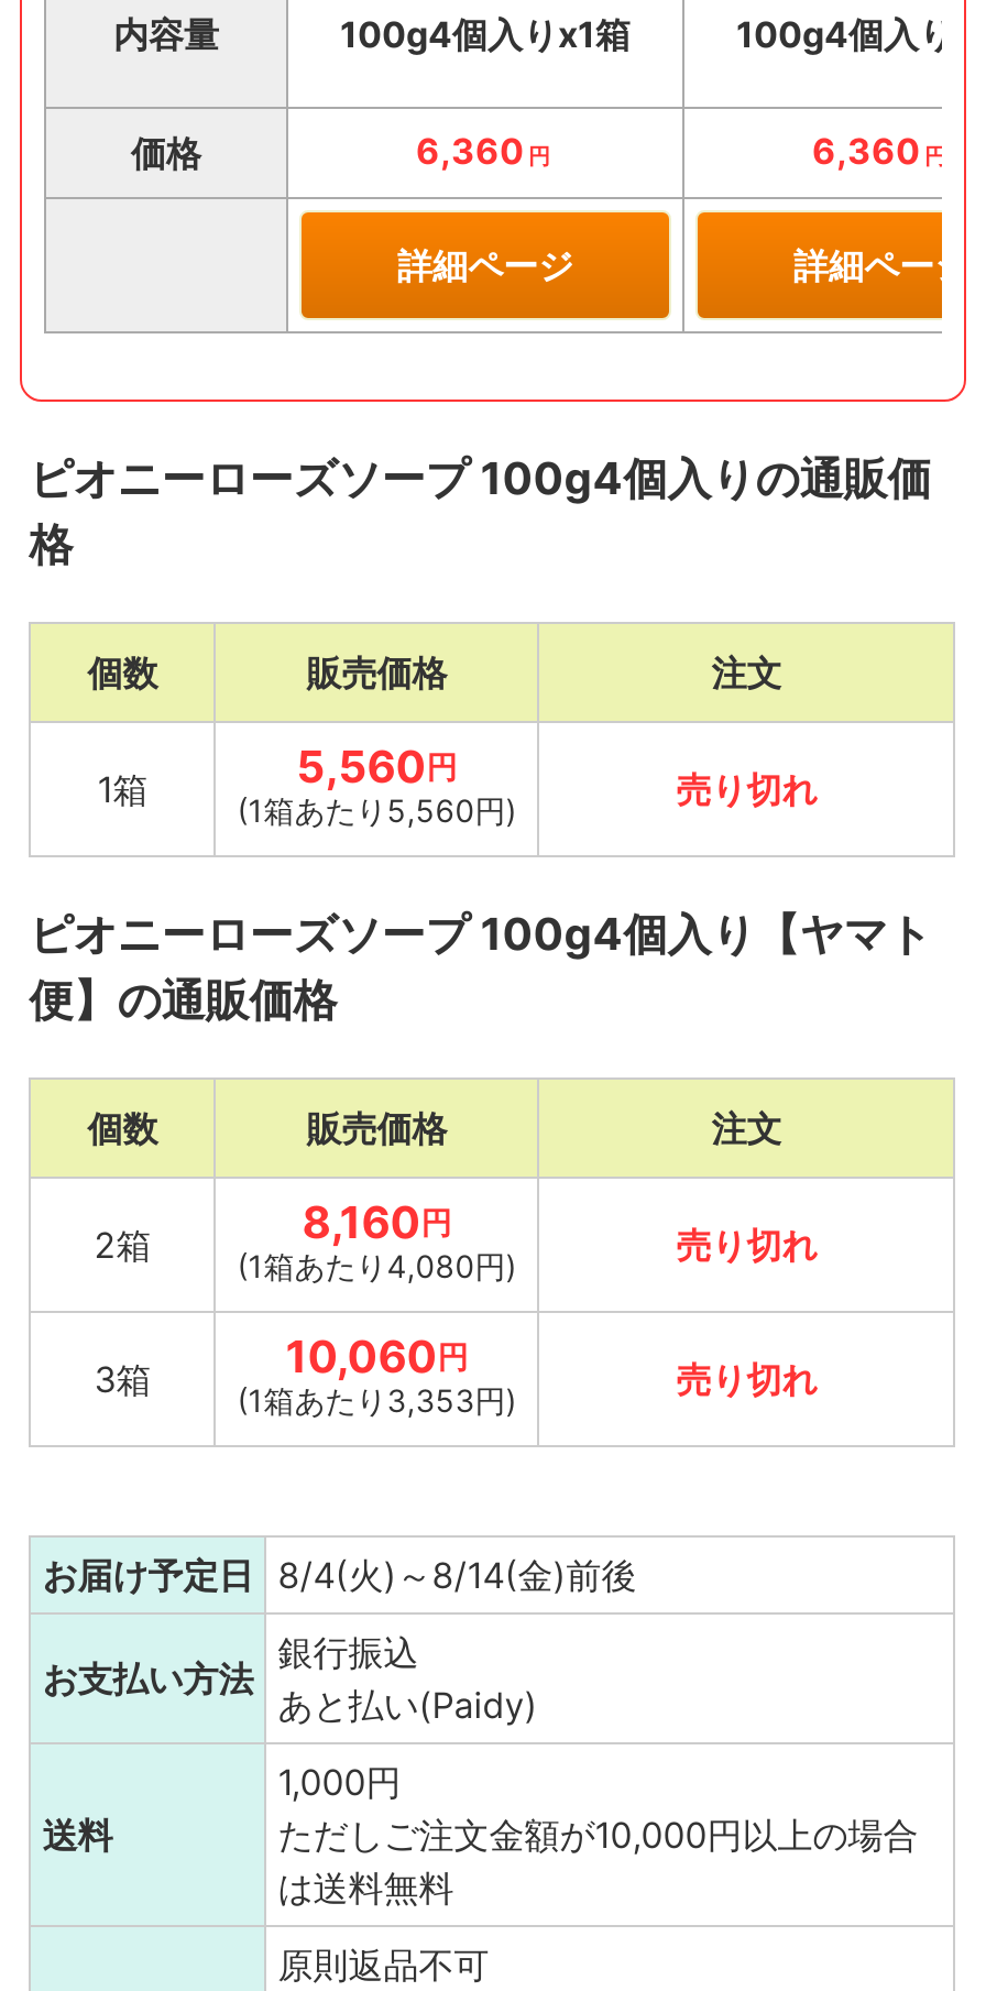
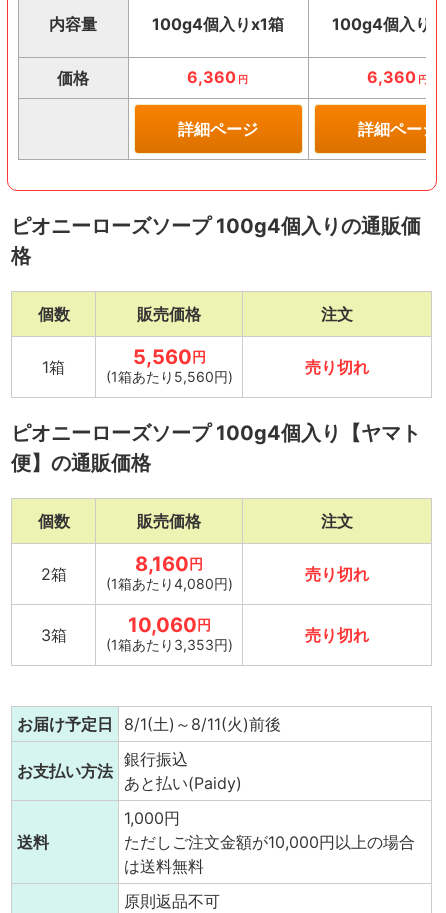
[42,1552,636,1596] お届け予定日 8/4(火)～8/14(金)前後 -> [17,714,281,734] お届け予定日 8/1(土)～8/11(火)前後

